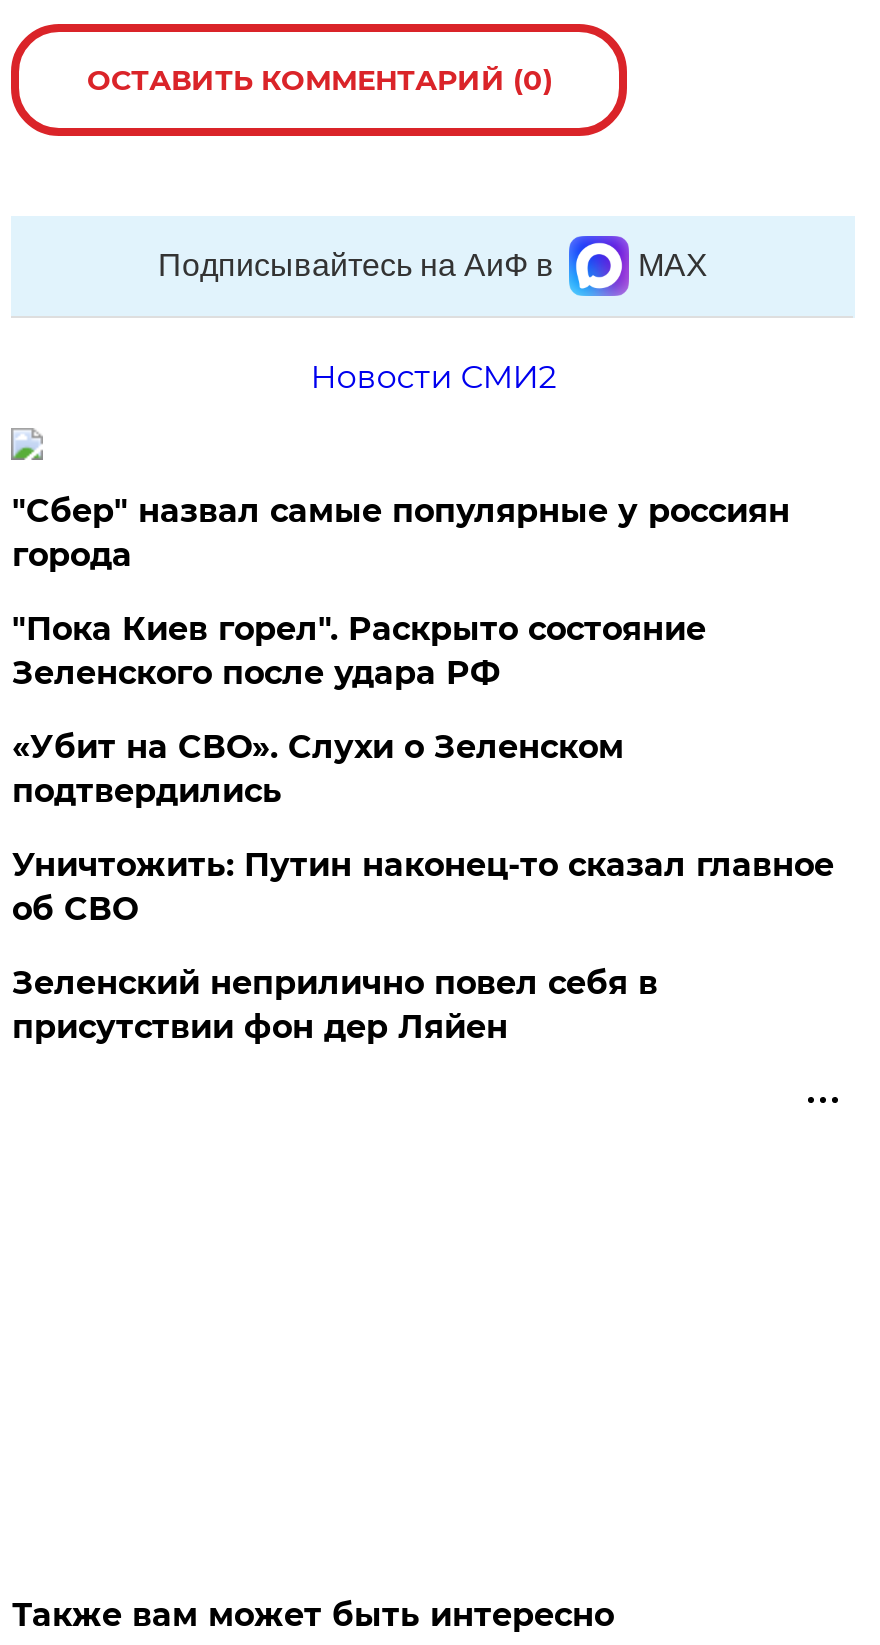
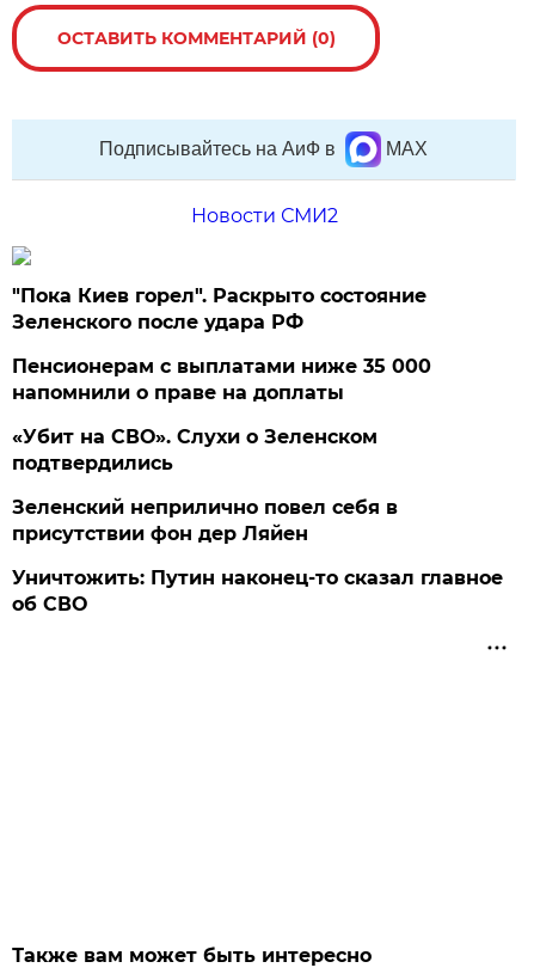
[12,492,790,574] "Сбер" назвал самые популярные у россиян | города -> none
moved [12,610,706,692] -> [12,284,427,333]: "Пока Киев горел". Раскрыто состояние | Зеленского после удара РФ
none -> [12,355,432,404] Пенсионерам с выплатами ниже 35 000 | напомнили о праве на доплаты
moved [12,846,834,928] -> [12,566,503,615]: Уничтожить: Путин наконец-то сказал главное | об СВО
moved [12,964,658,1046] -> [12,496,398,545]: Зеленский неприлично повел cебя в | присутствии фон дер Ляйен

